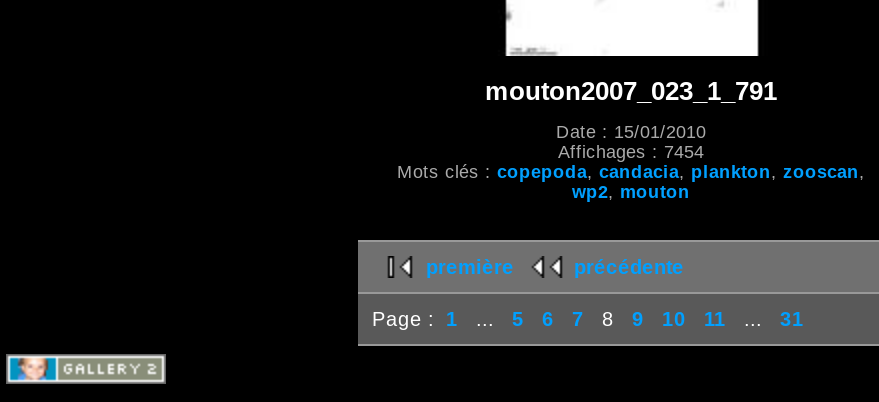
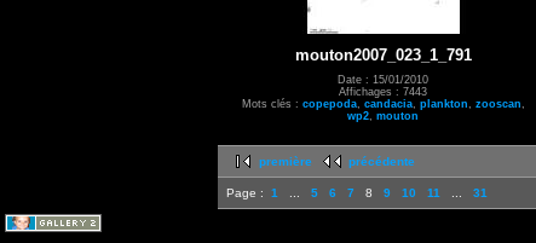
[558,141,704,161] Affichages : 7454 -> [339,85,427,98] Affichages : 7443

